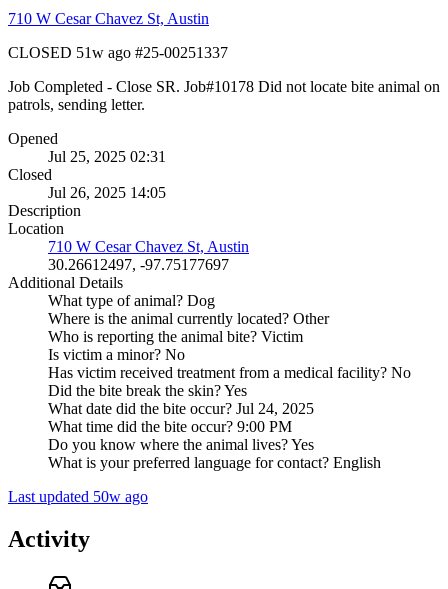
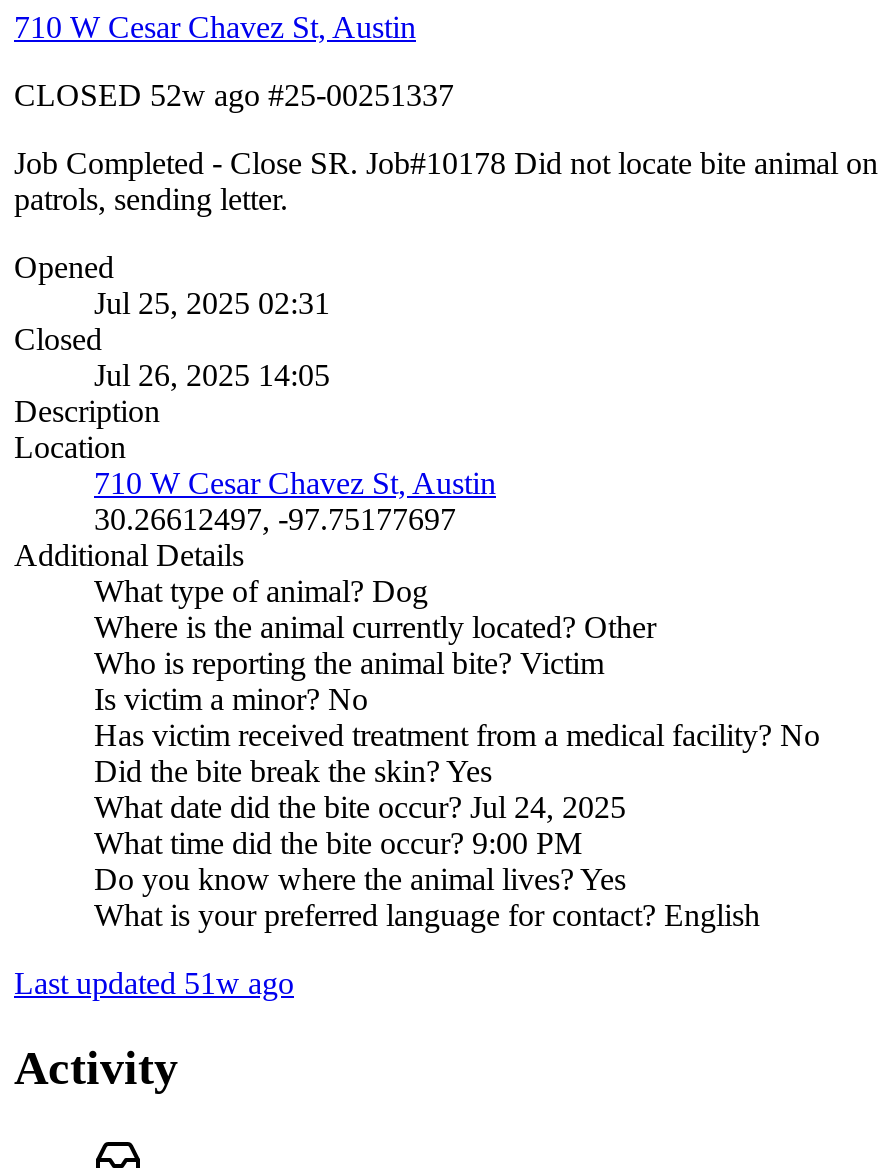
[8,44,228,61] CLOSED 51w ago #25-00251337 -> [14,78,454,112] CLOSED 52w ago #25-00251337
[8,488,148,505] Last updated 50w ago -> [14,966,294,1000] Last updated 51w ago

